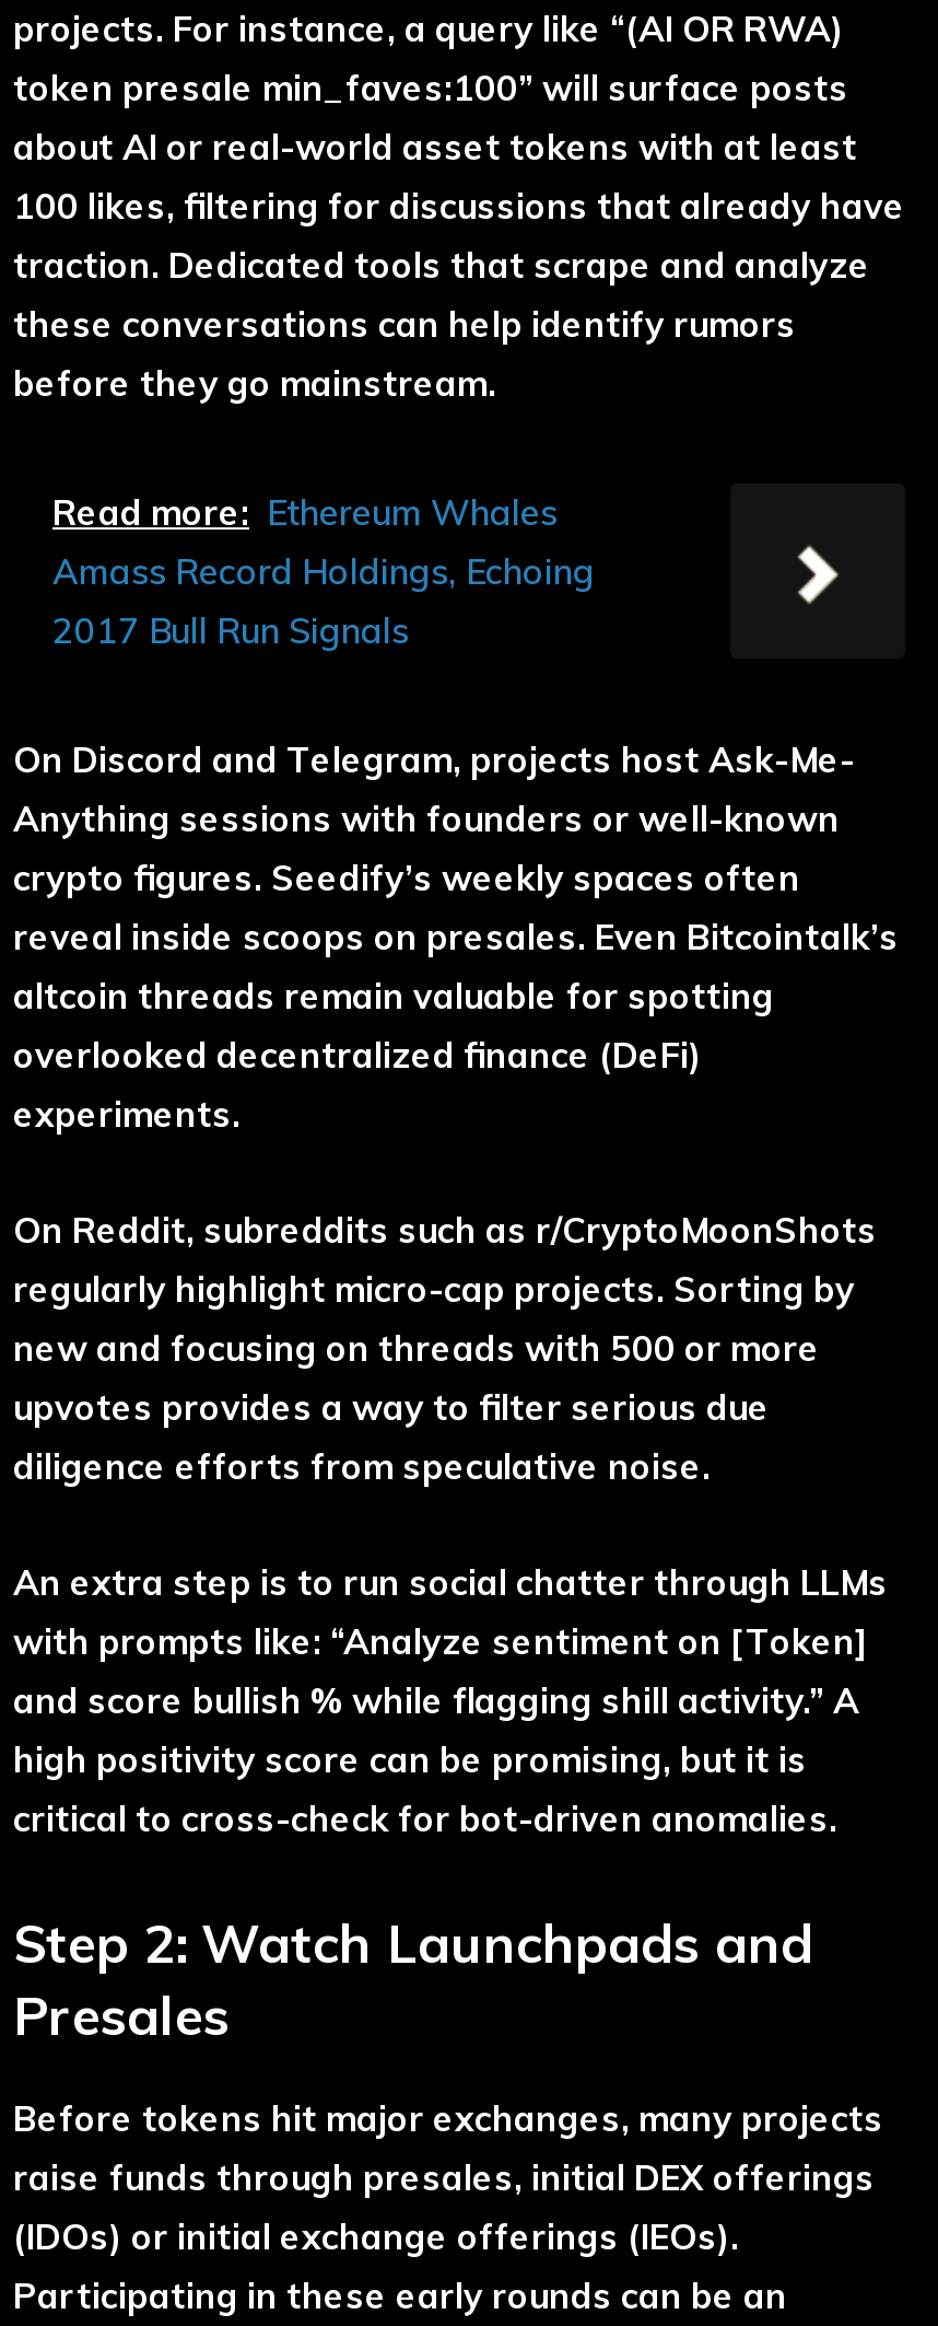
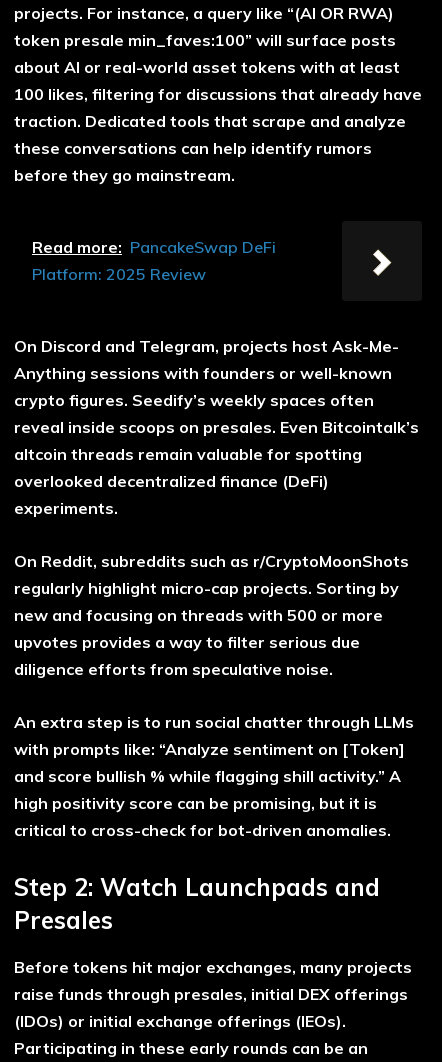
[52,491,595,653] Read more: Ethereum Whales | Amass Record Holdings, Echoing | 2017 Bull Run Signals -> [32,237,276,284] Read more: PancakeSwap DeFi | Platform: 2025 Review

